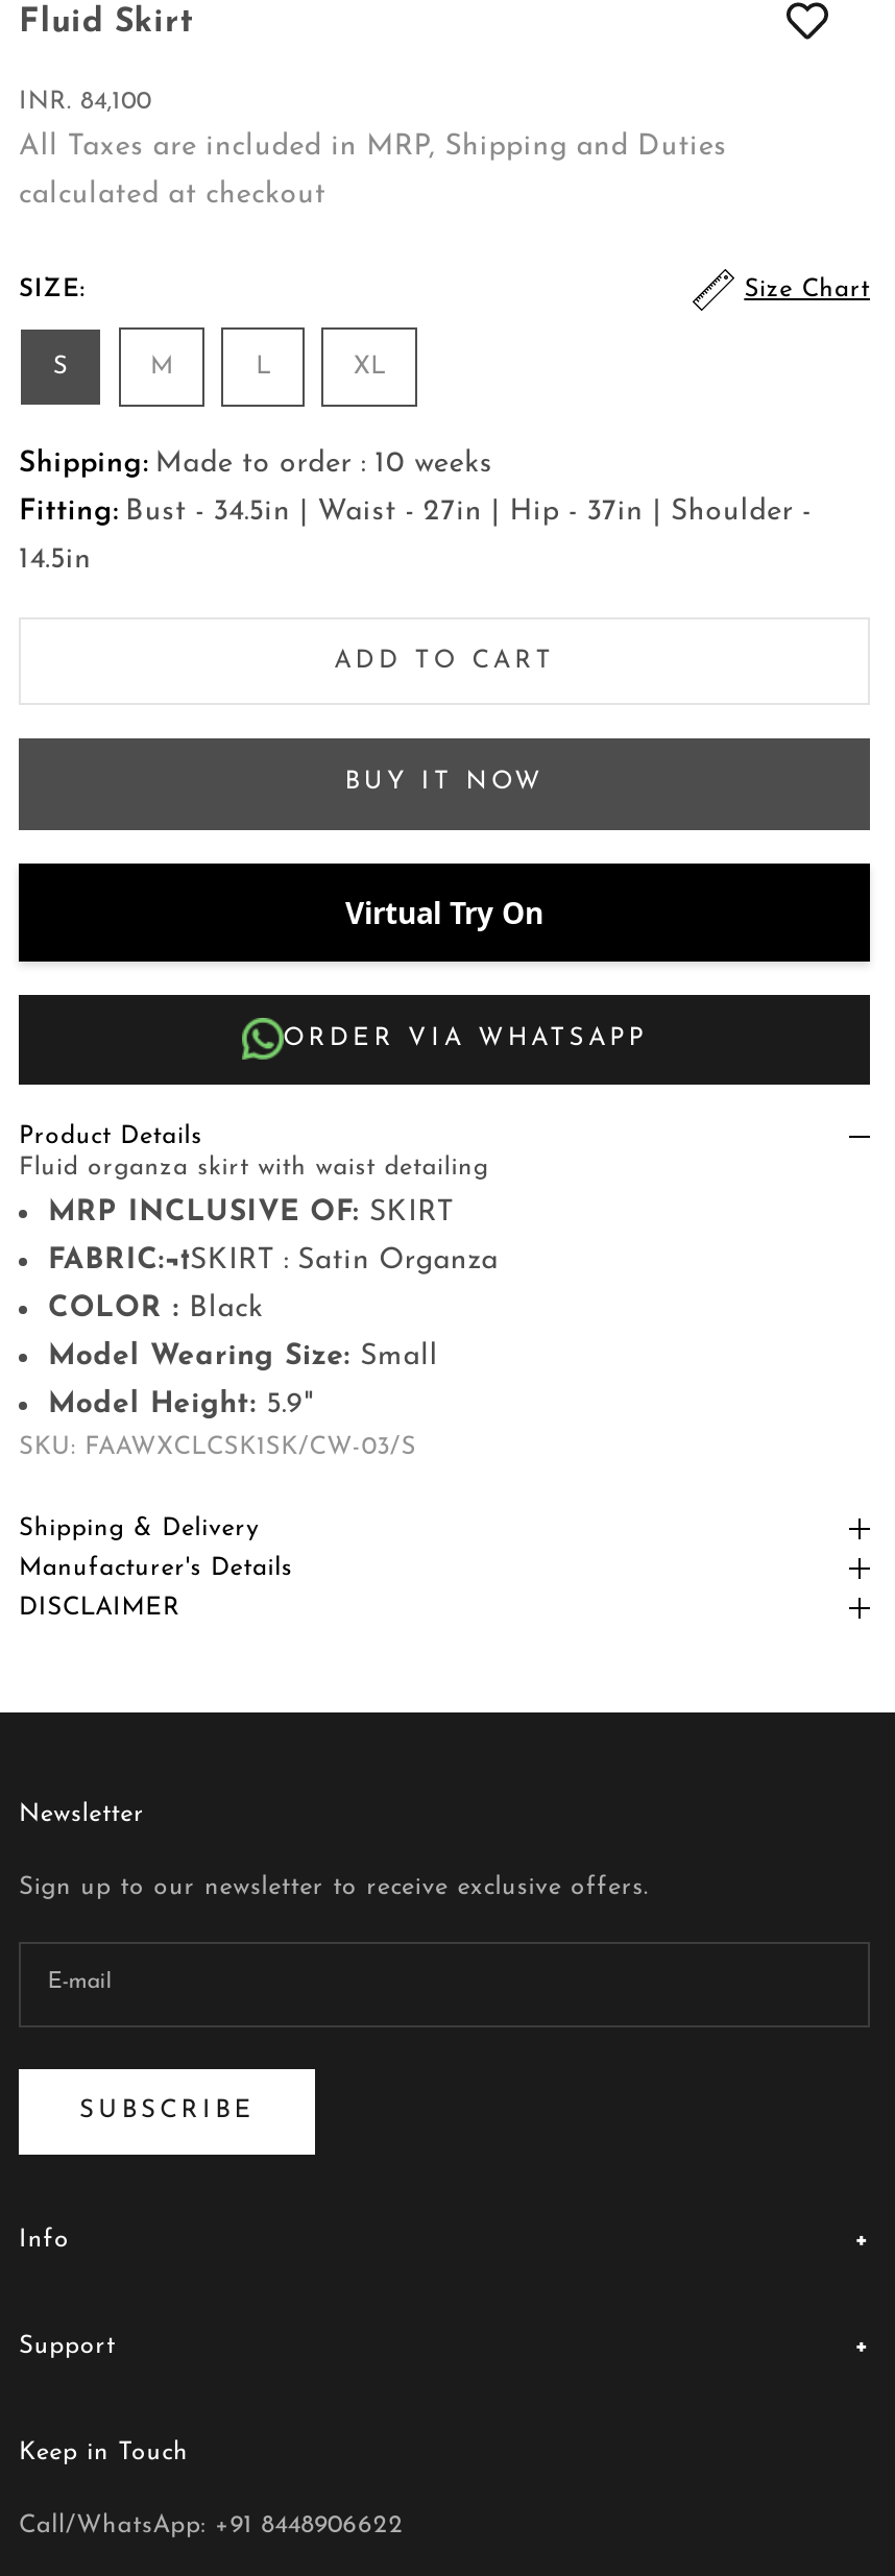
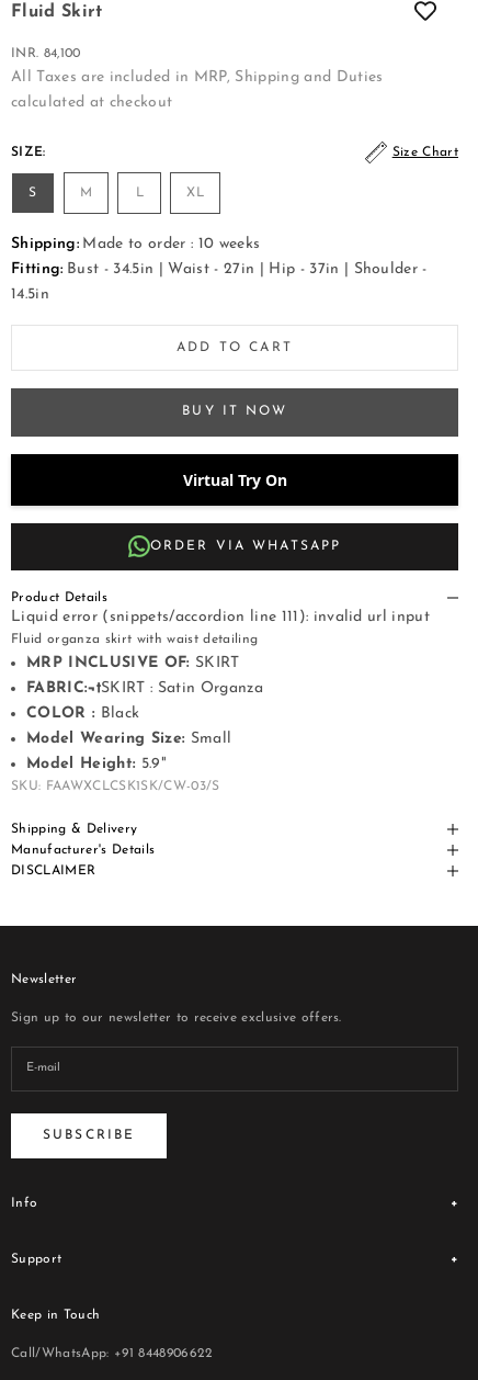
none -> [11,608,430,625] Liquid error (snippets/accordion line 111): invalid url input

